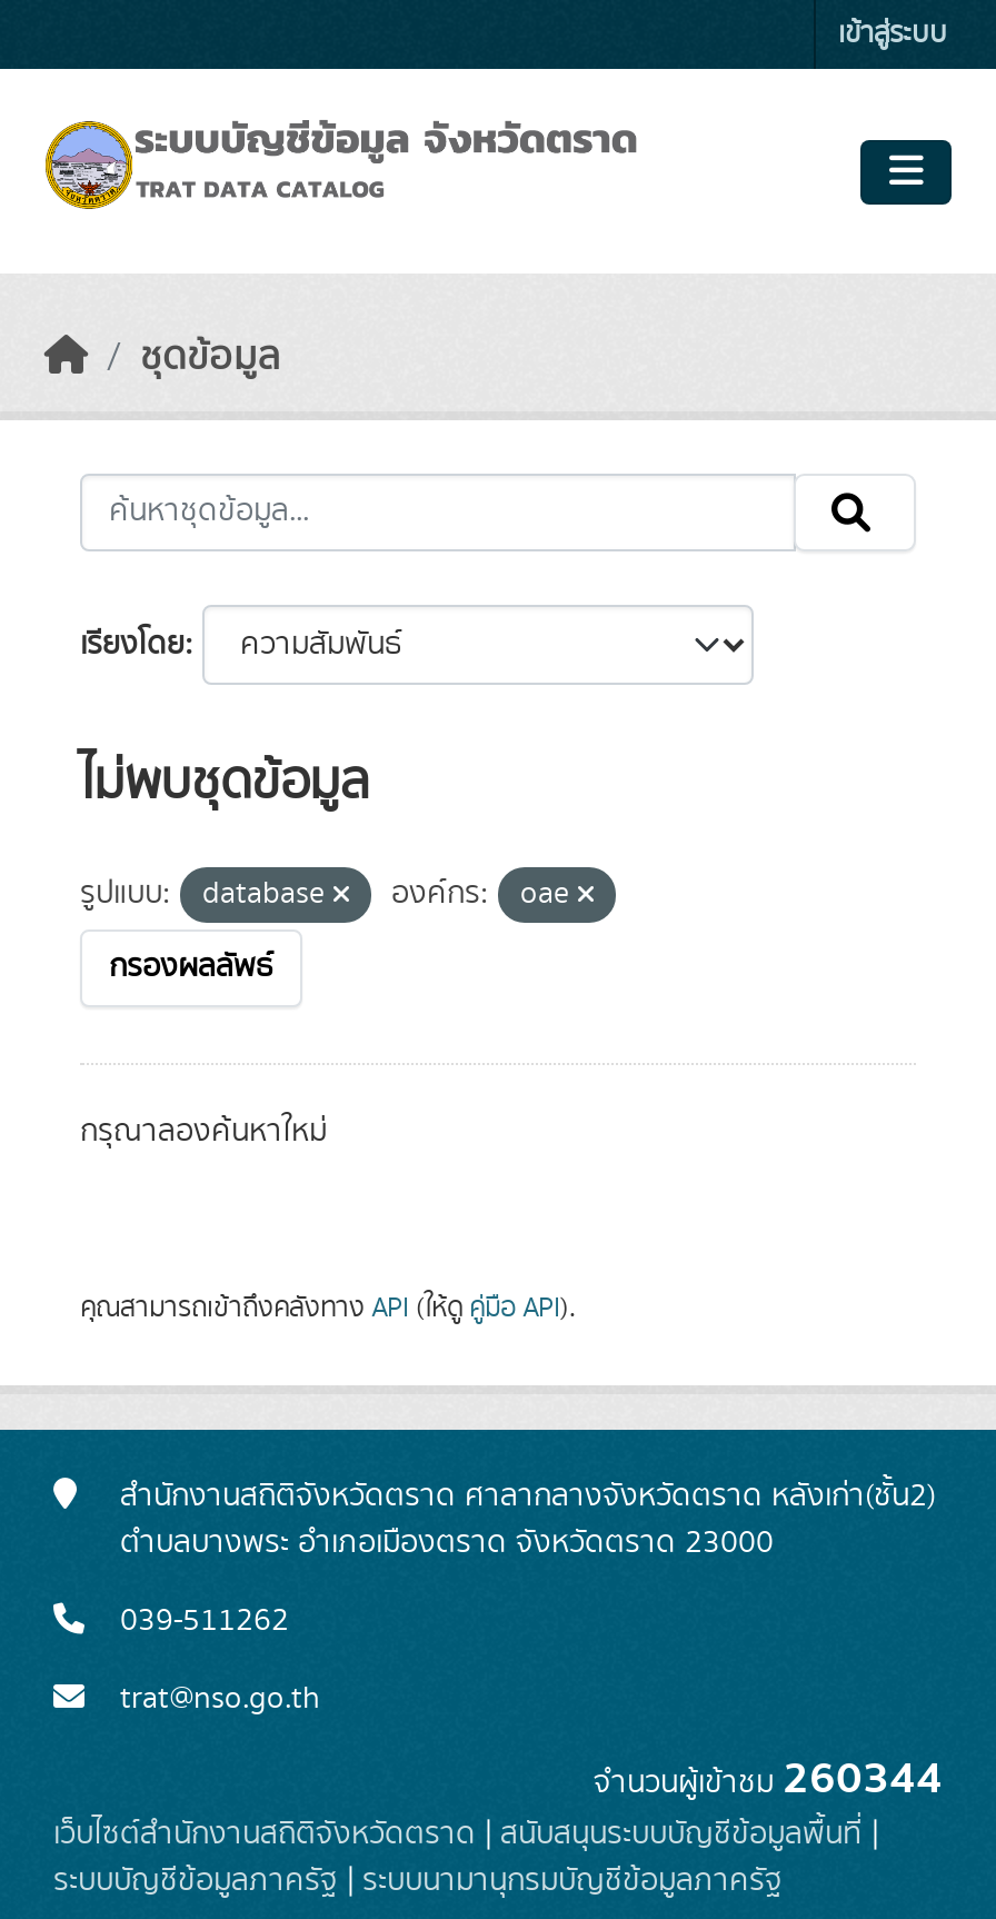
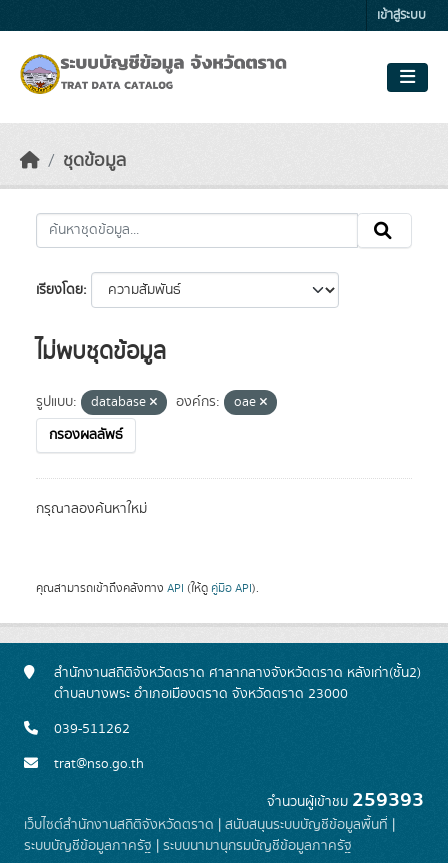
[594,1743,943,1814] จำนวนผู้เข้าชม260344 -> [267,784,424,816] จำนวนผู้เข้าชม259393

